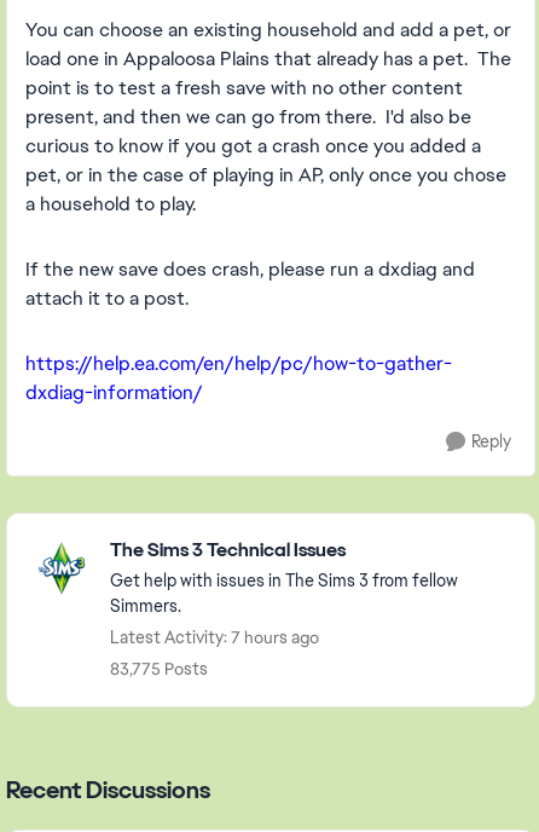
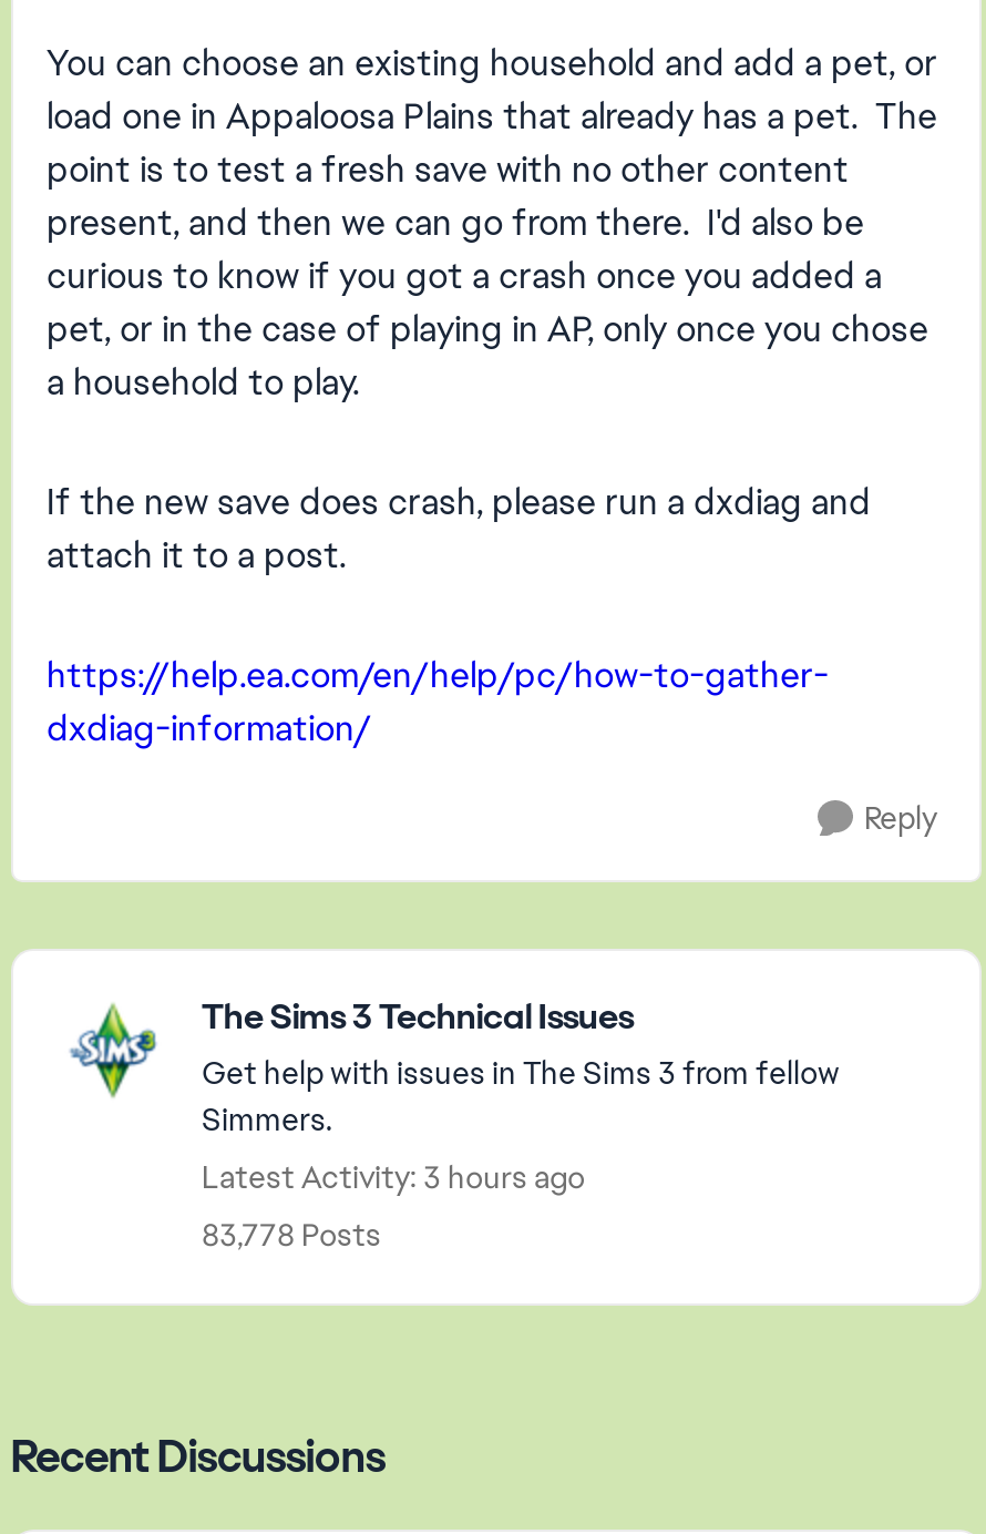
[110,626,319,648] Latest Activity: 7 hours ago -> [202,1157,585,1197] Latest Activity: 3 hours ago
[110,658,208,680] 83,775 Posts -> [202,1215,381,1255] 83,778 Posts

